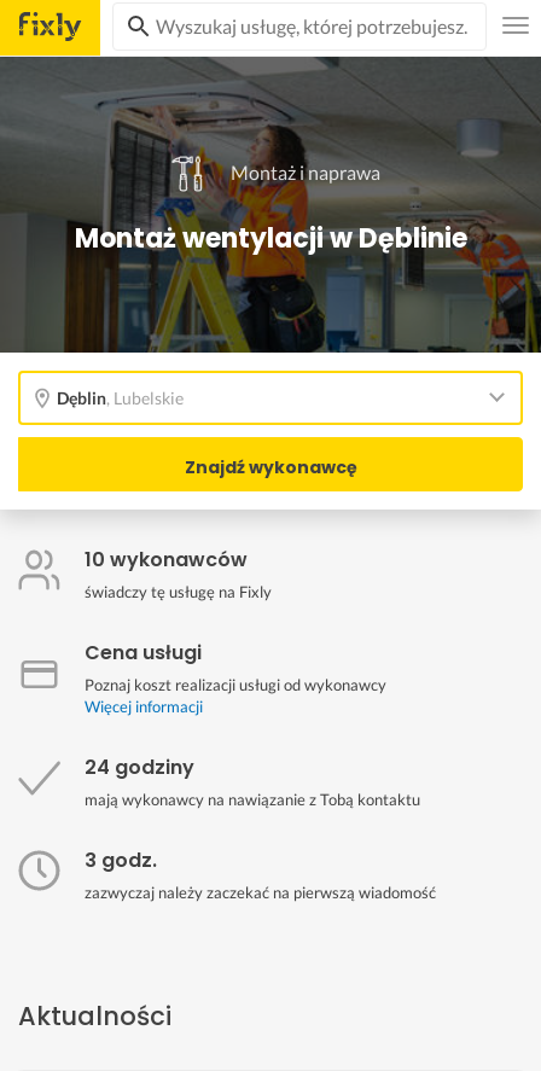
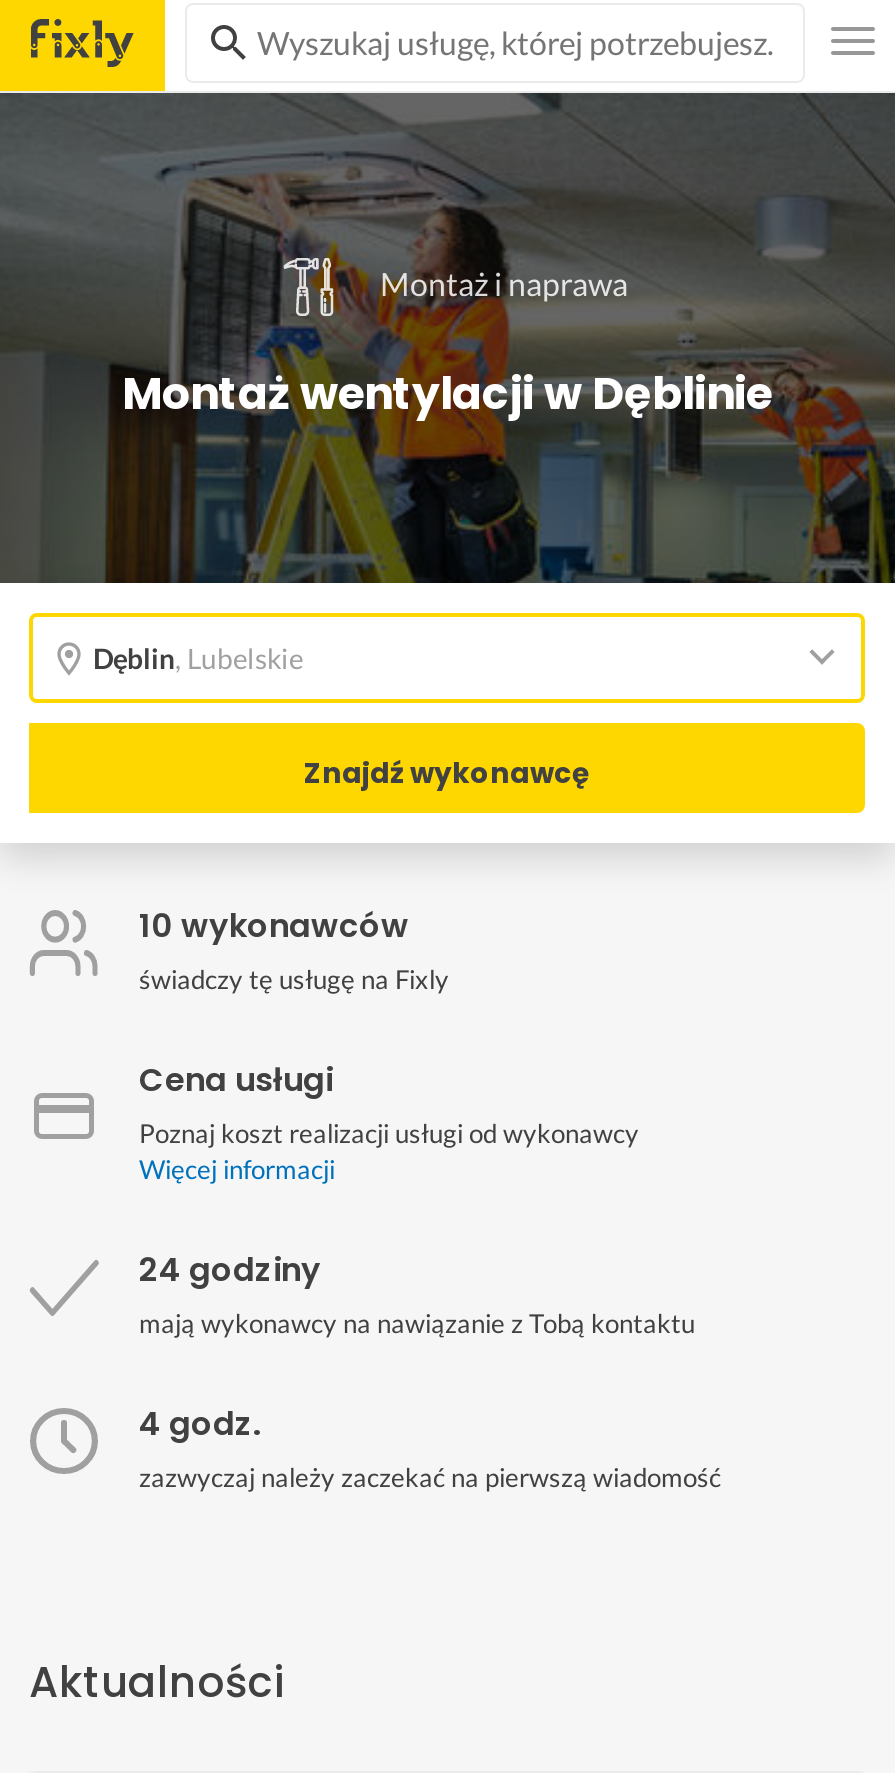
[85,846,157,874] 3 godz. -> [139,1401,261,1447] 4 godz.

